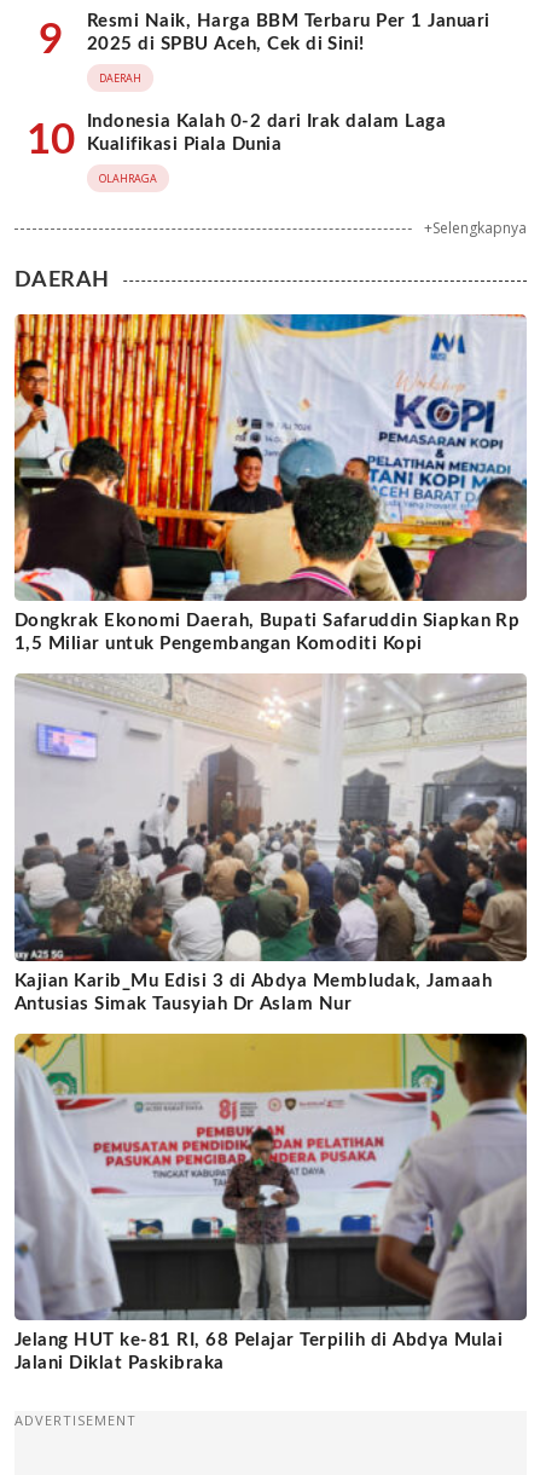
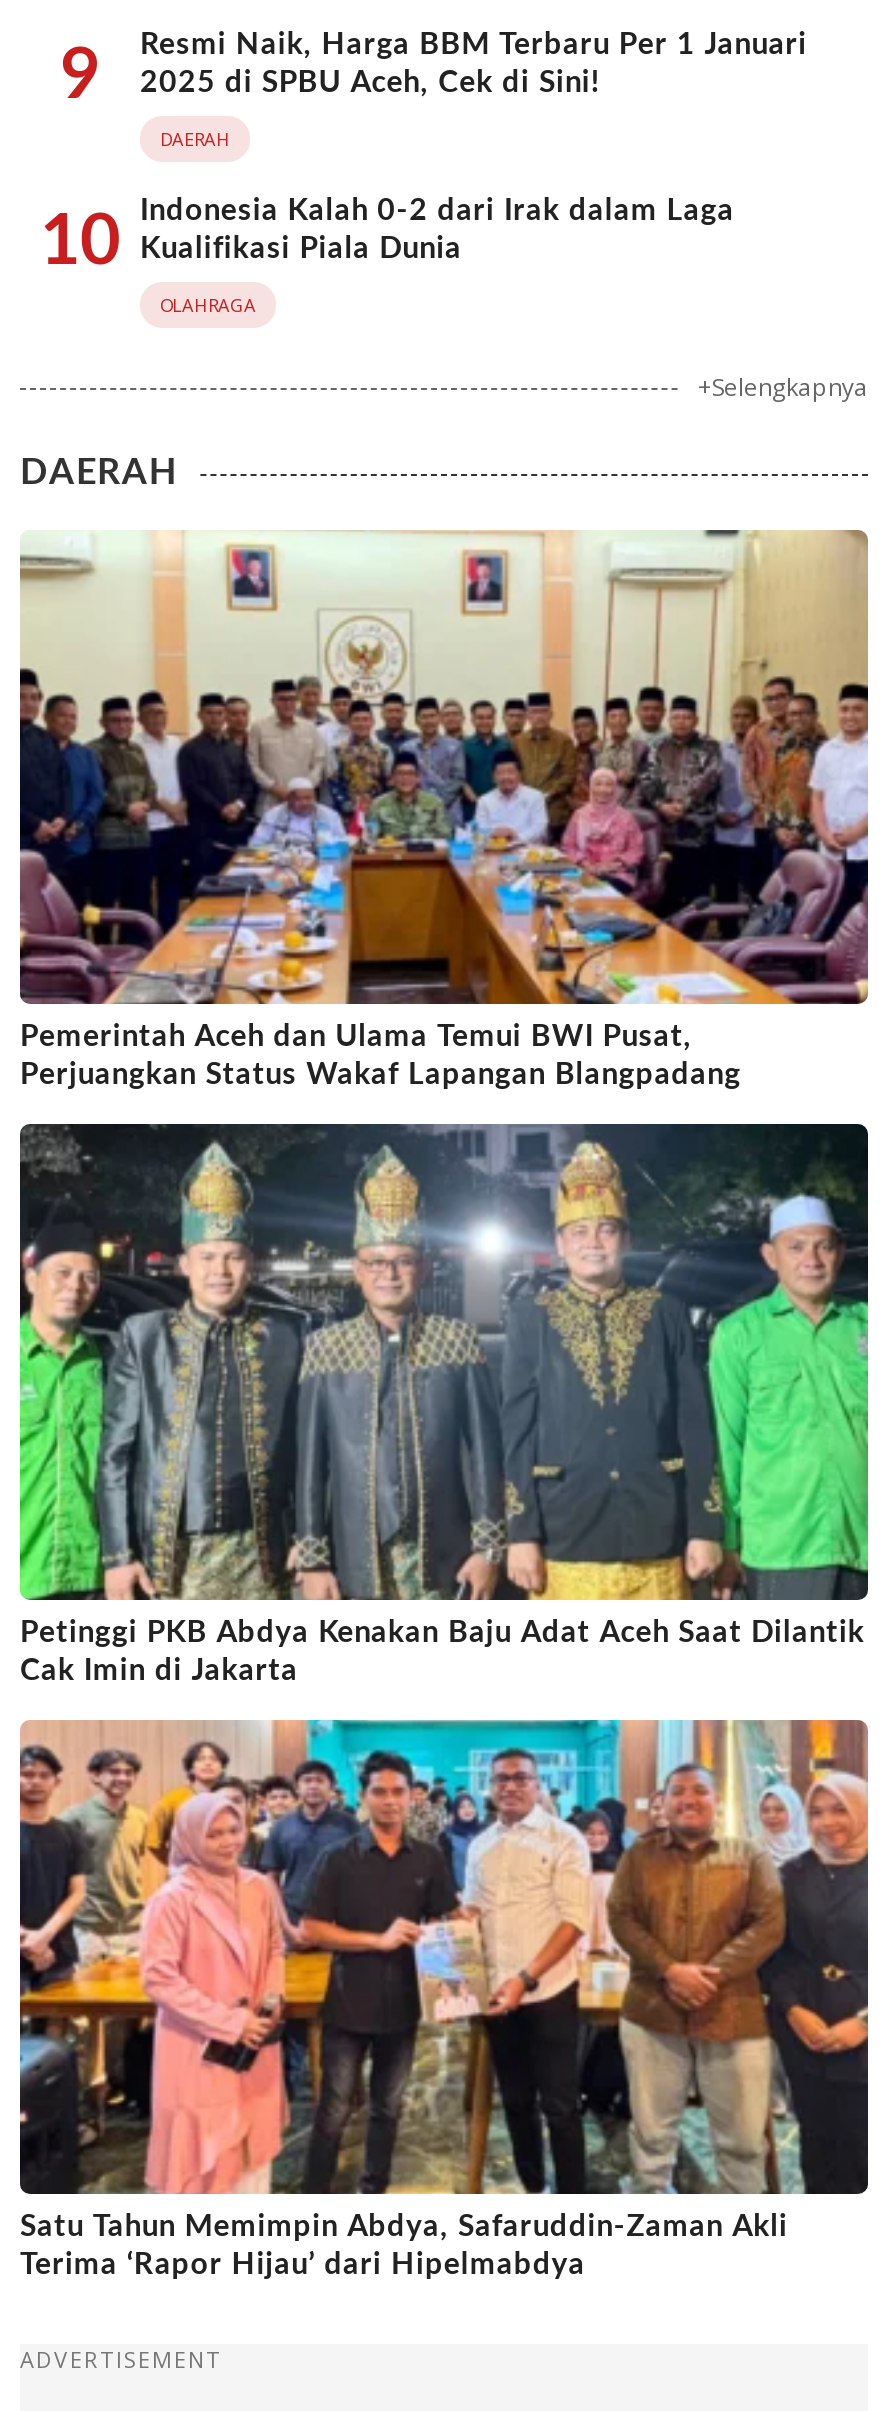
[13,313,528,653] [image] | Dongkrak Ekonomi Daerah, Bupati Safaruddin Siapkan Rp | 1,5 Miliar untuk Pengembangan Komoditi Kopi -> [18,528,870,1091] [image] | Pemerintah Aceh dan Ulama Temui BWI Pusat, | Perjuangkan Status Wakaf Lapangan Blangpadang
[13,673,528,1013] [image] | Kajian Karib_Mu Edisi 3 di Abdya Membludak, Jamaah | Antusias Simak Tausyiah Dr Aslam Nur -> [18,1122,870,1686] [image] | Petinggi PKB Abdya Kenakan Baju Adat Aceh Saat Dilantik | Cak Imin di Jakarta
[13,1032,528,1373] [image] | Jelang HUT ke-81 RI, 68 Pelajar Terpilih di Abdya Mulai | Jalani Diklat Paskibraka -> [18,1718,870,2281] [image] | Satu Tahun Memimpin Abdya, Safaruddin-Zaman Akli | Terima ‘Rapor Hijau’ dari Hipelmabdya

